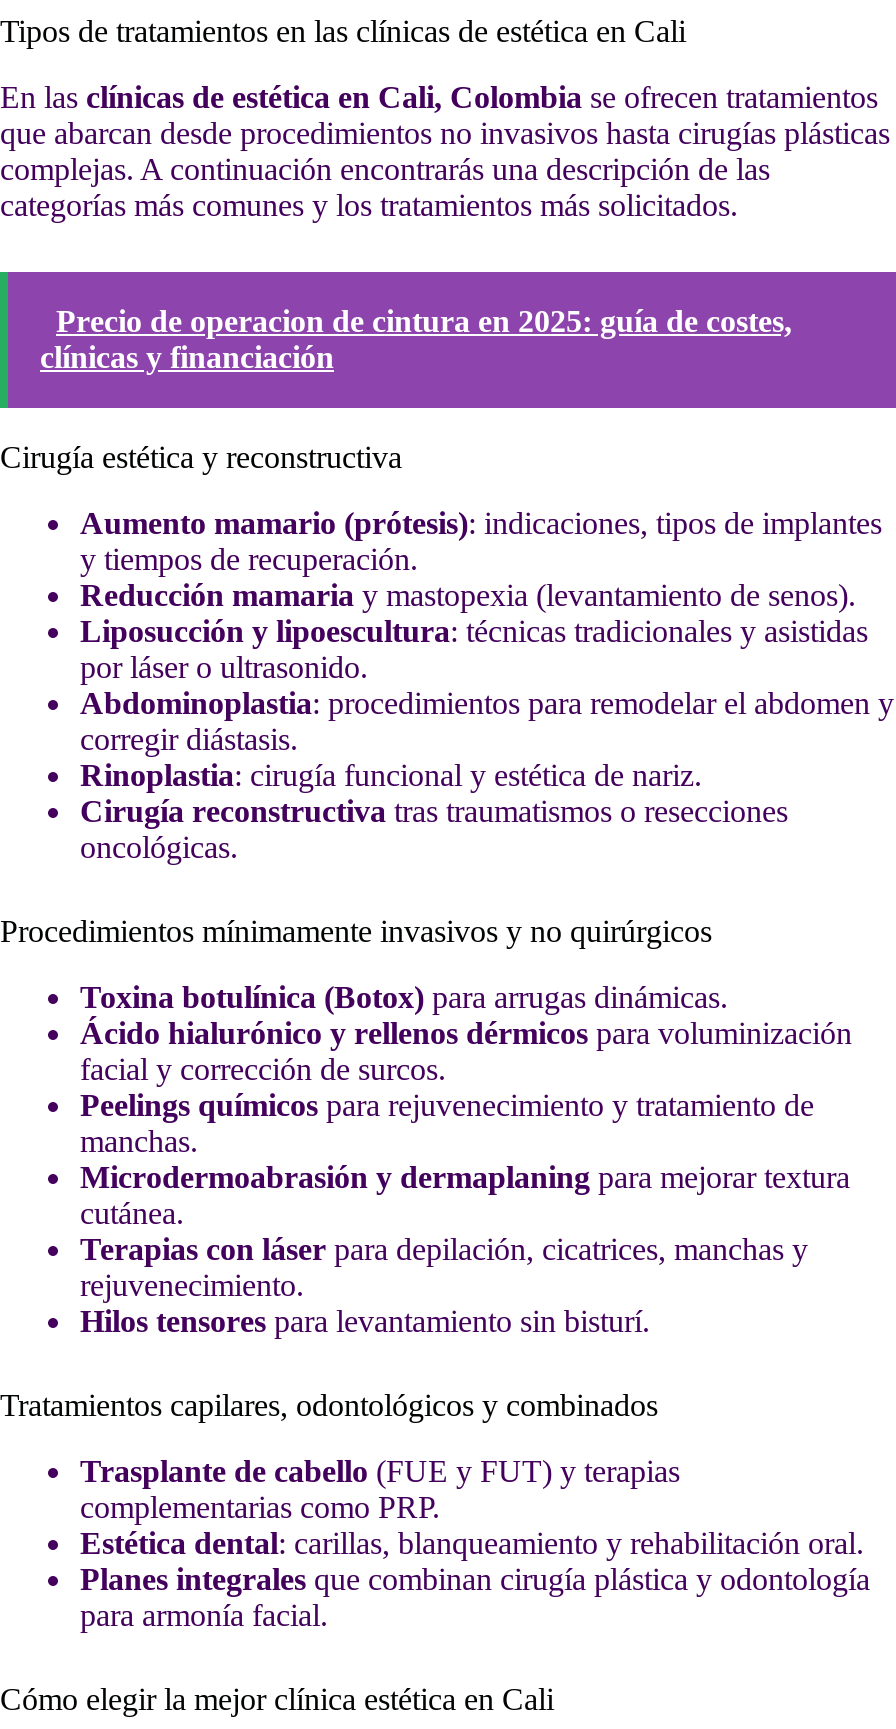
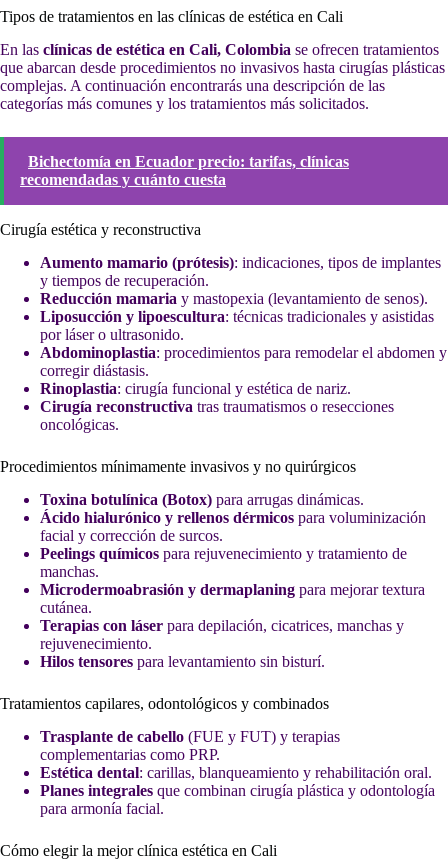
[40,304,792,374] Precio de operacion de cintura en 2025: guía de costes, | clínicas y financiación -> [20,153,349,188] Bichectomía en Ecuador precio: tarifas, clínicas | recomendadas y cuánto cuesta

